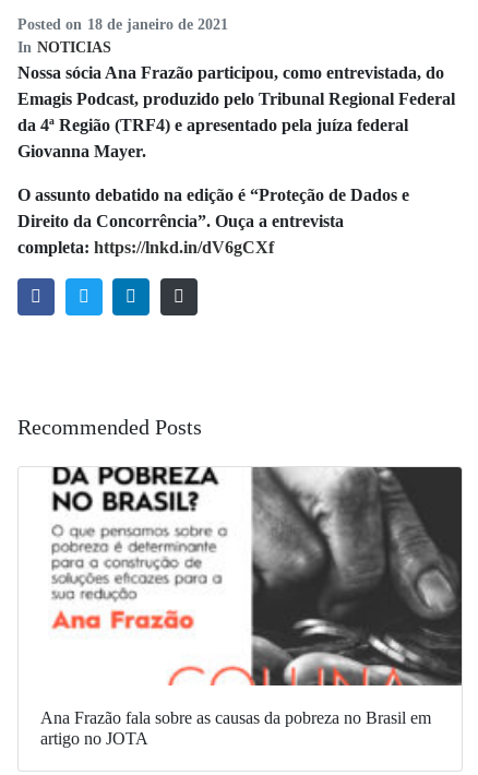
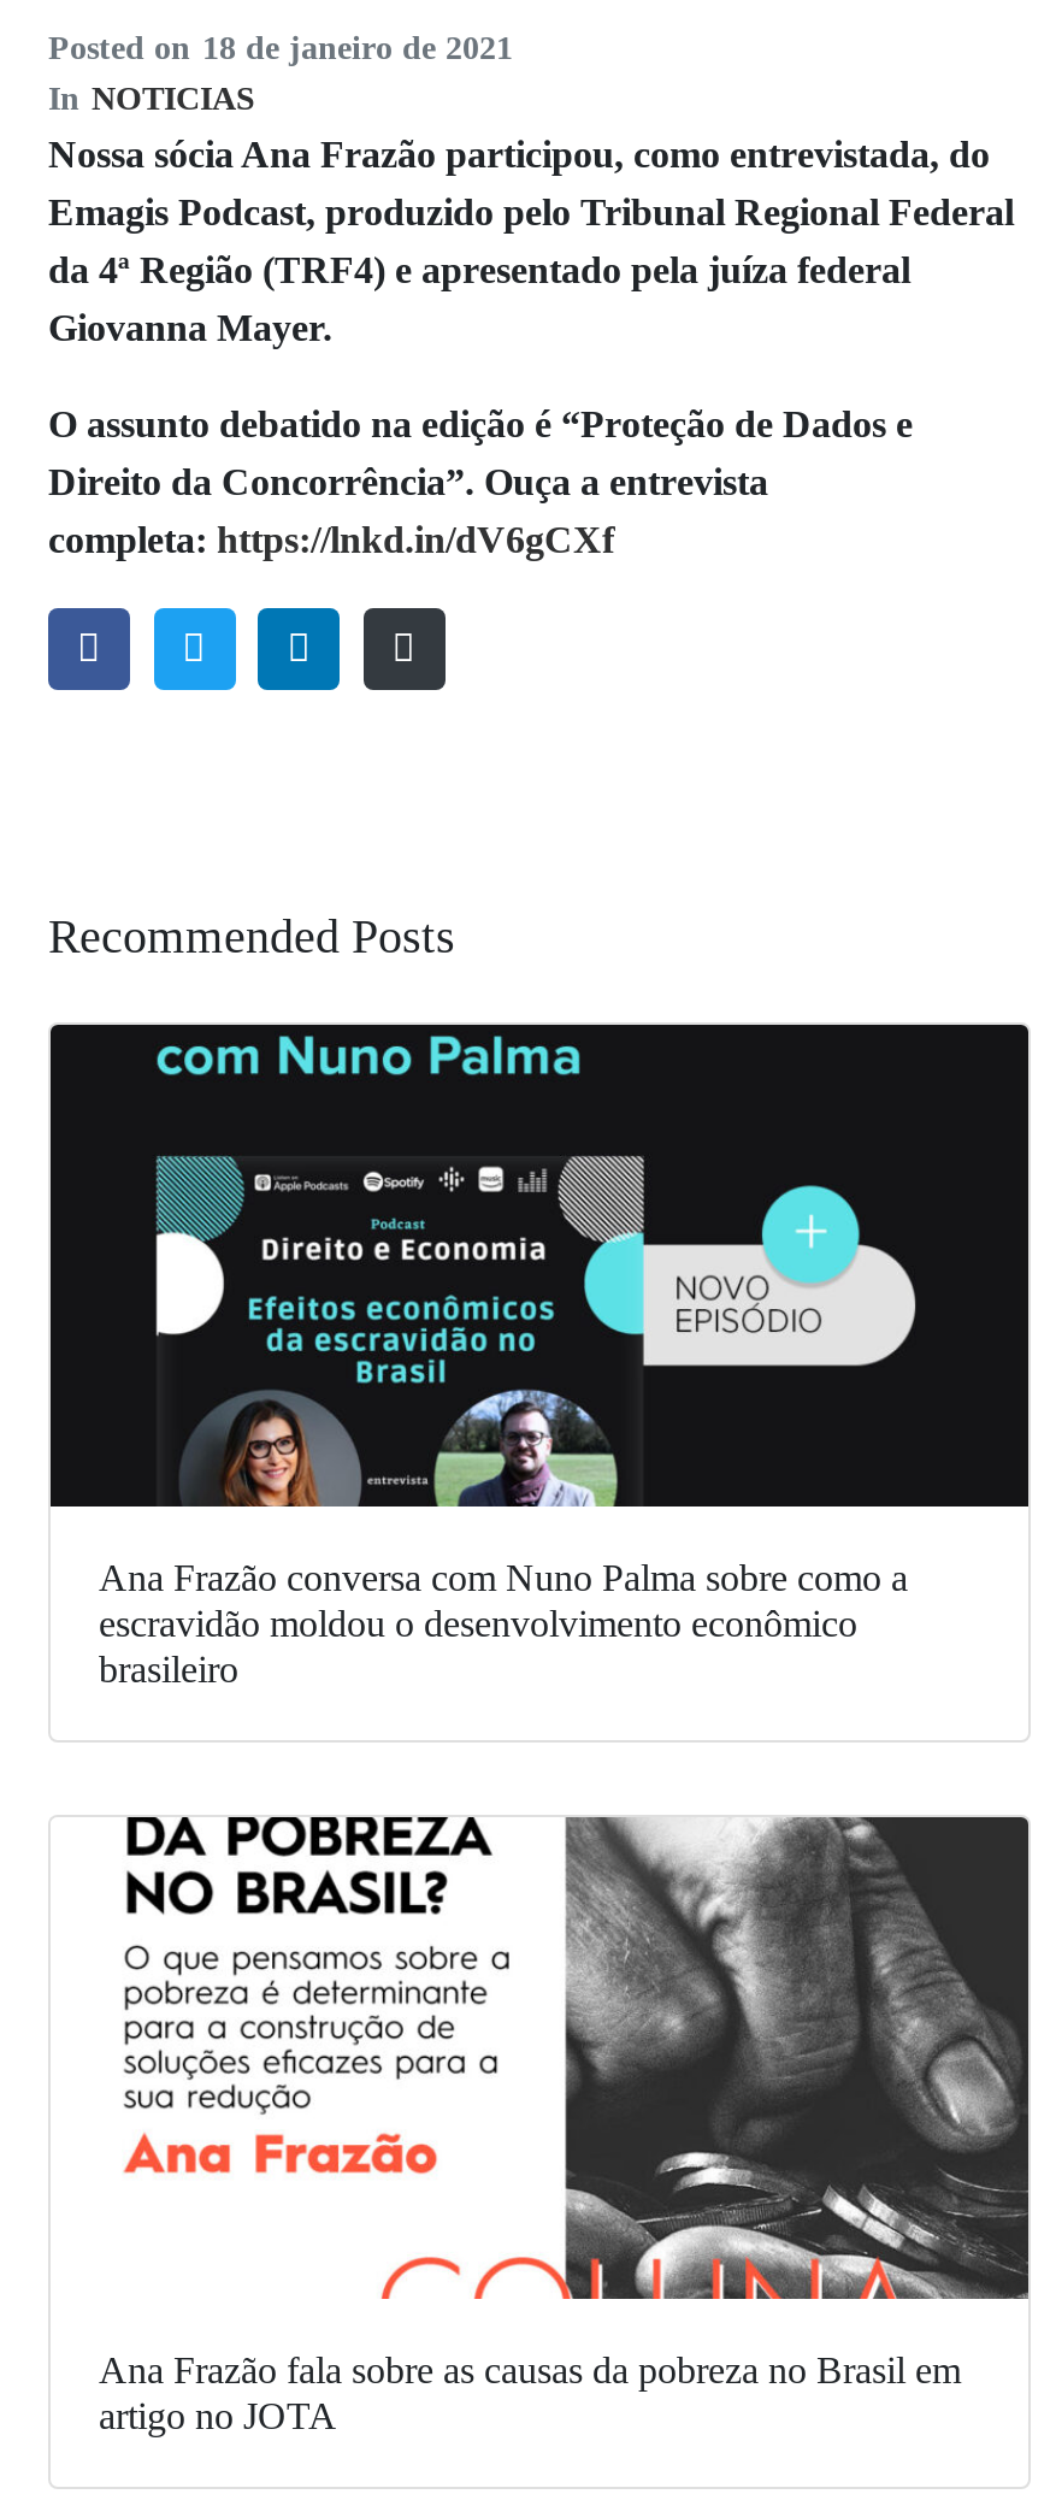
none -> [48,1022,1026,1689] [image] | Ana Frazão conversa com Nuno Palma sobre como a | escravidão moldou o desenvolvimento econômico | brasileiro

